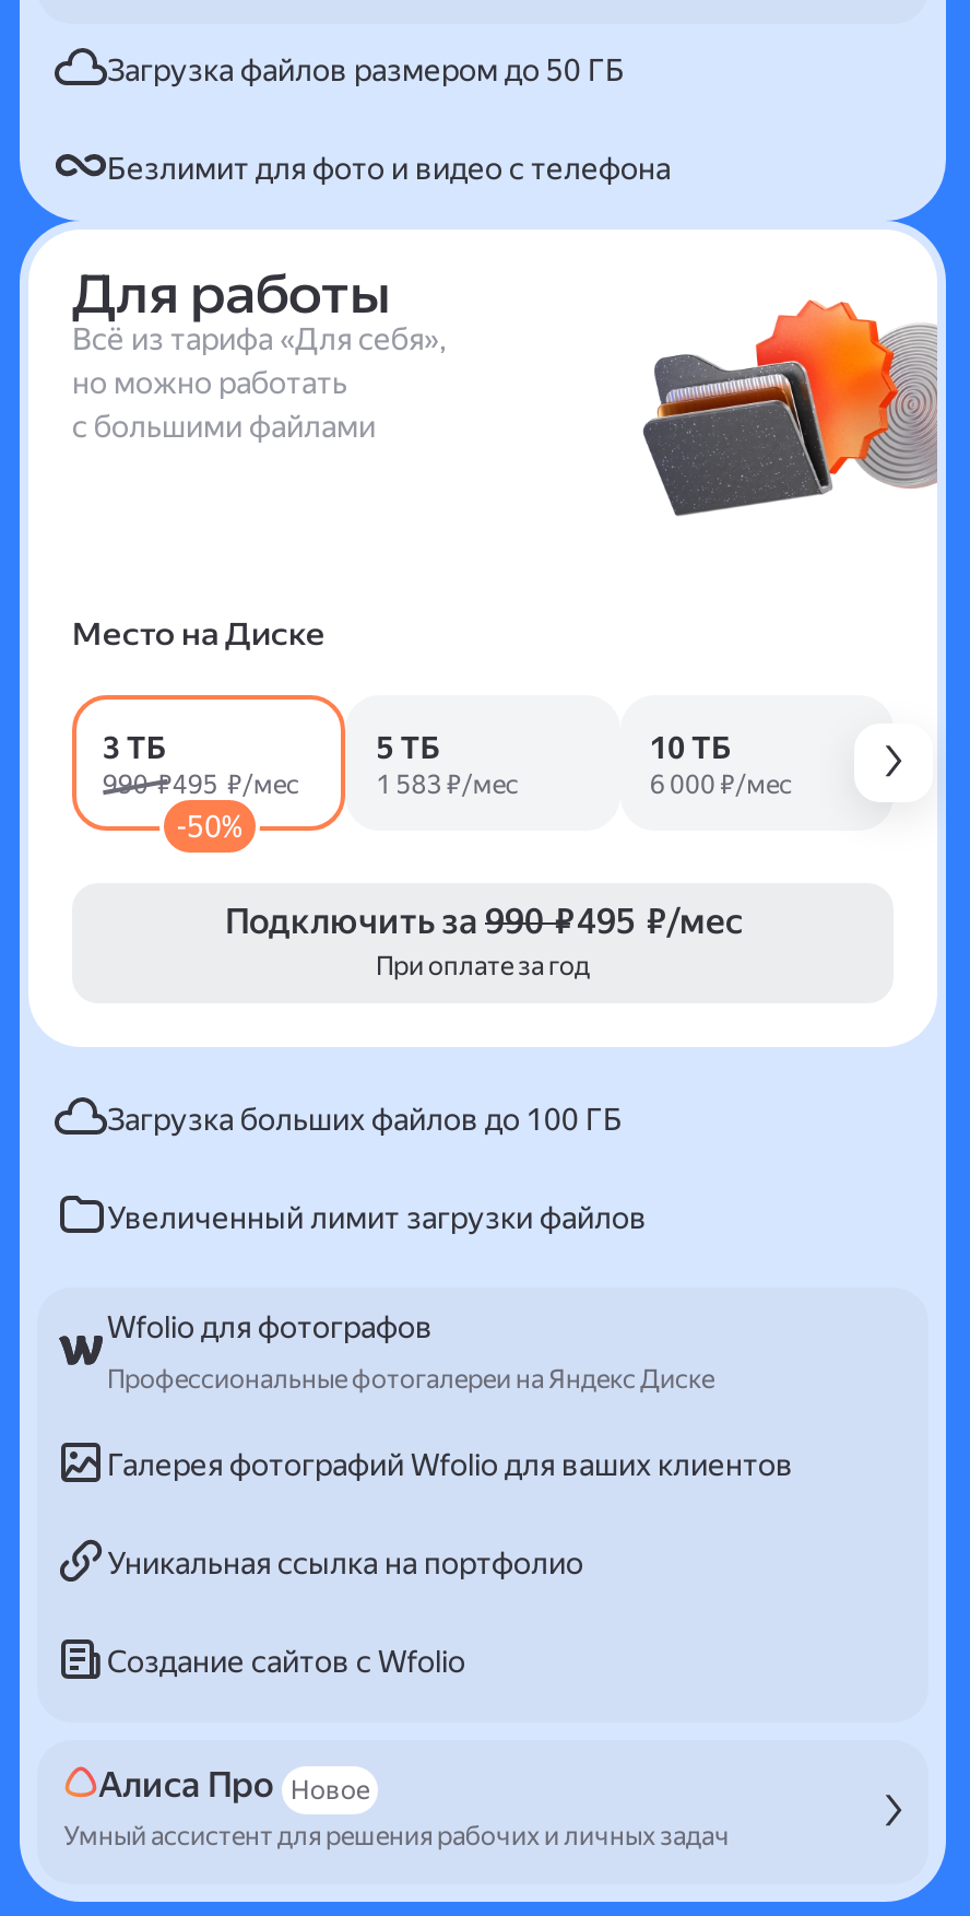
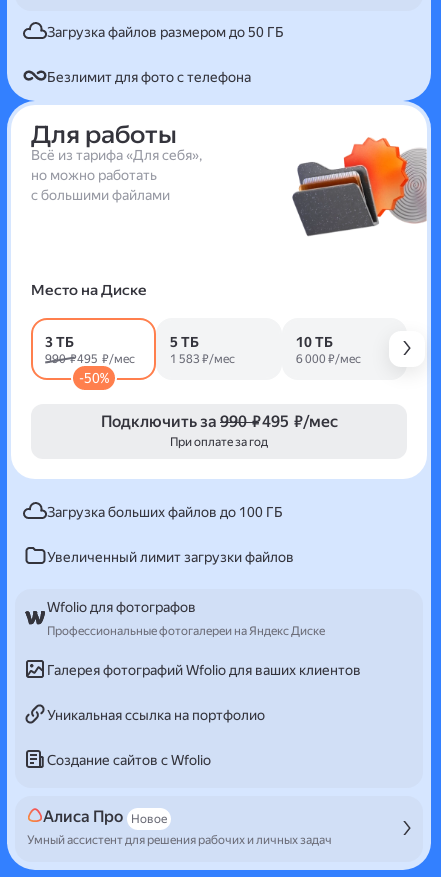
[107,150,671,185] Безлимит для фото и видео с телефона -> [47,68,251,84] Безлимит для фото с телефона

